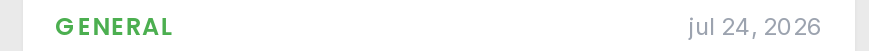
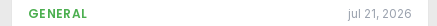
[689,10,823,40] jul 24, 2026 -> [348,6,412,21] jul 21, 2026

